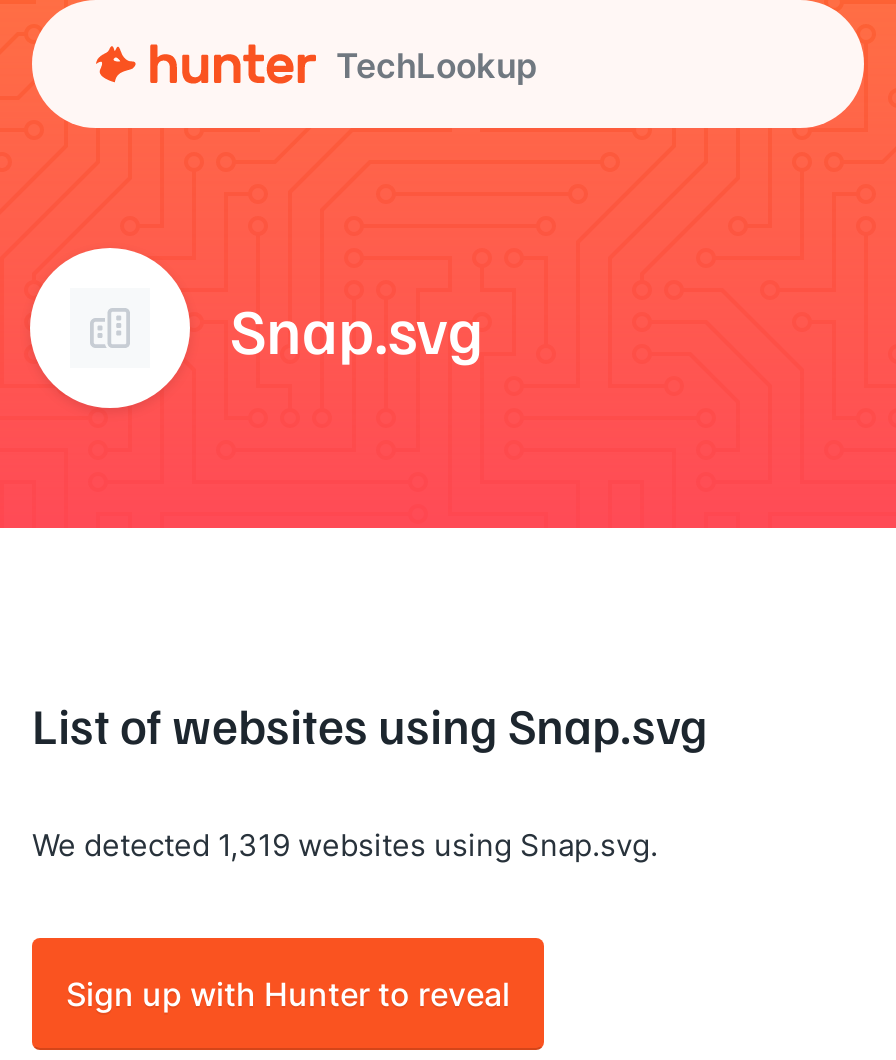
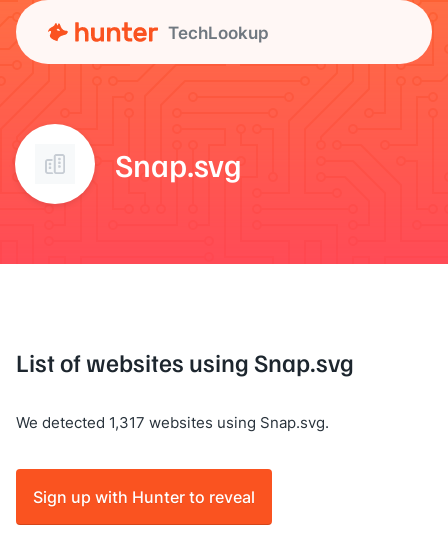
[32,824,658,866] We detected 1,319 websites using Snap.svg. -> [16,412,329,433] We detected 1,317 websites using Snap.svg.

